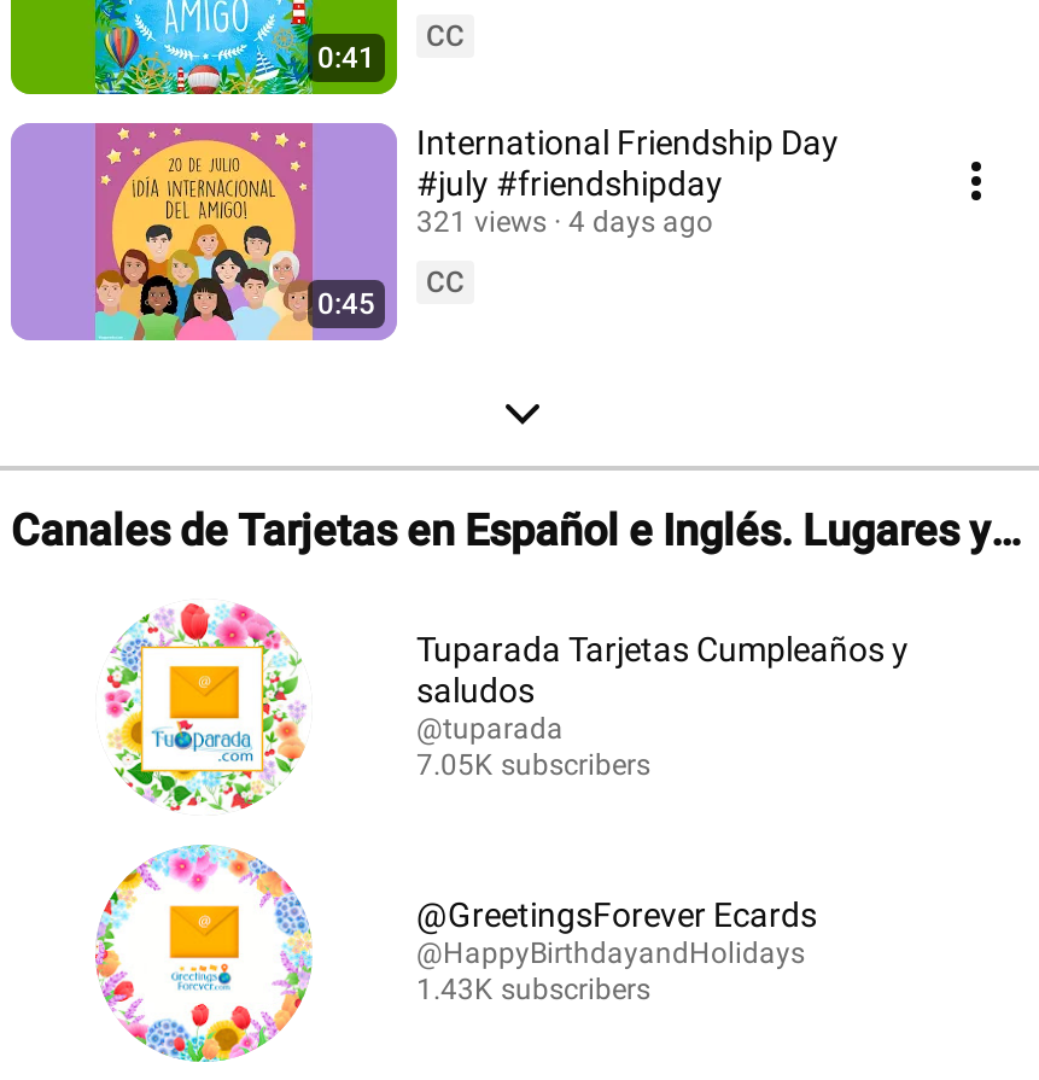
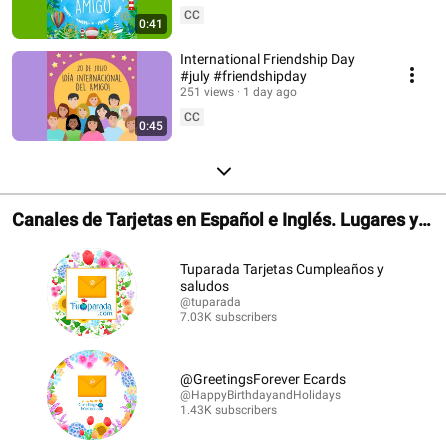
[416,205,547,239] 321 views -> [180,85,234,99] 251 views
[568,205,713,239] 4 days ago -> [243,85,297,99] 1 day ago
[416,748,650,782] 7.05K subscribers -> [180,310,277,324] 7.03K subscribers

